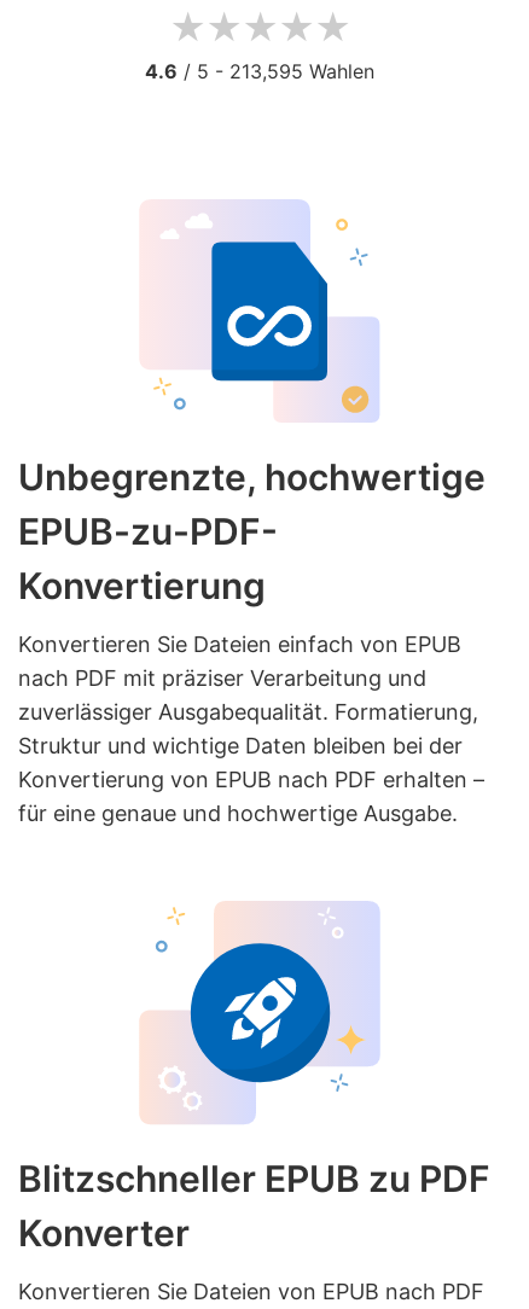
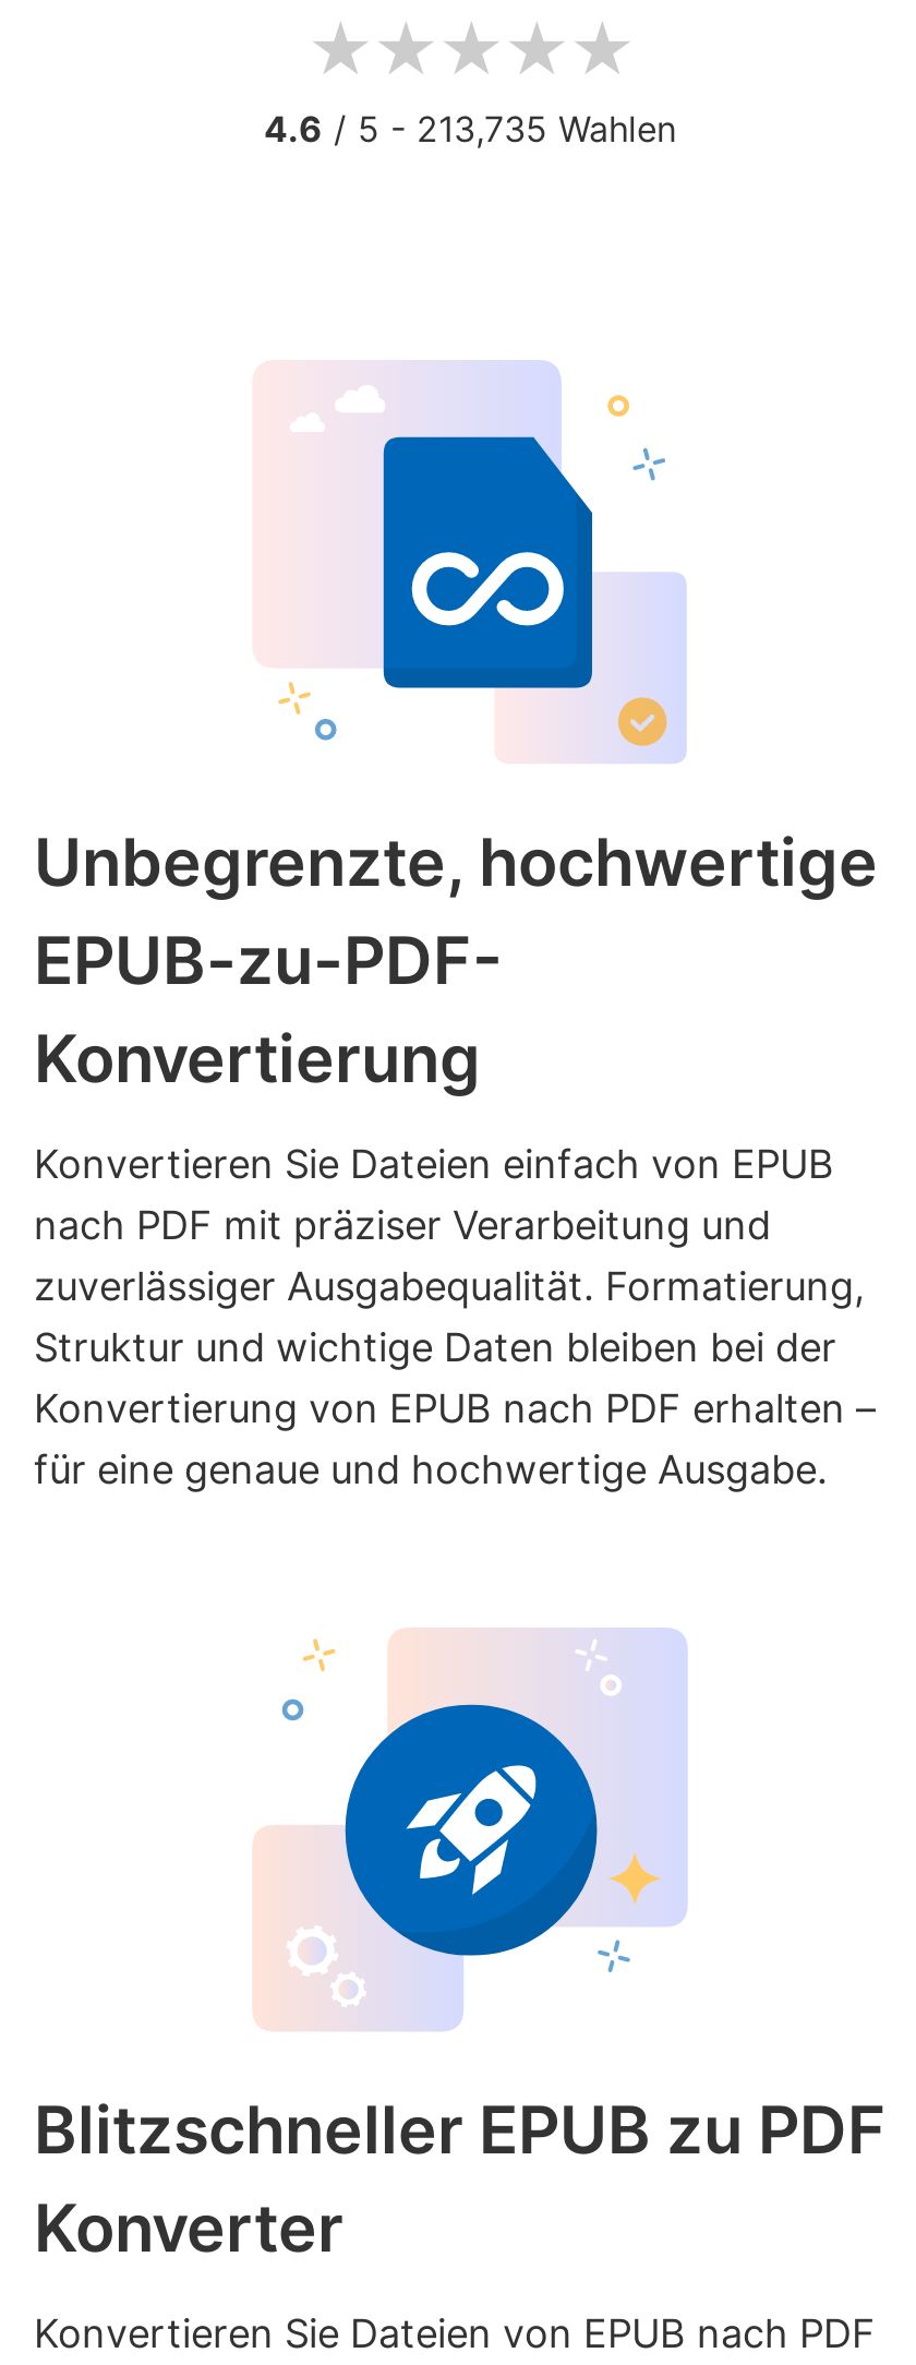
[145,59,374,83] 4.6 / 5 - 213,595 Wahlen -> [264,106,676,149] 4.6 / 5 - 213,735 Wahlen

